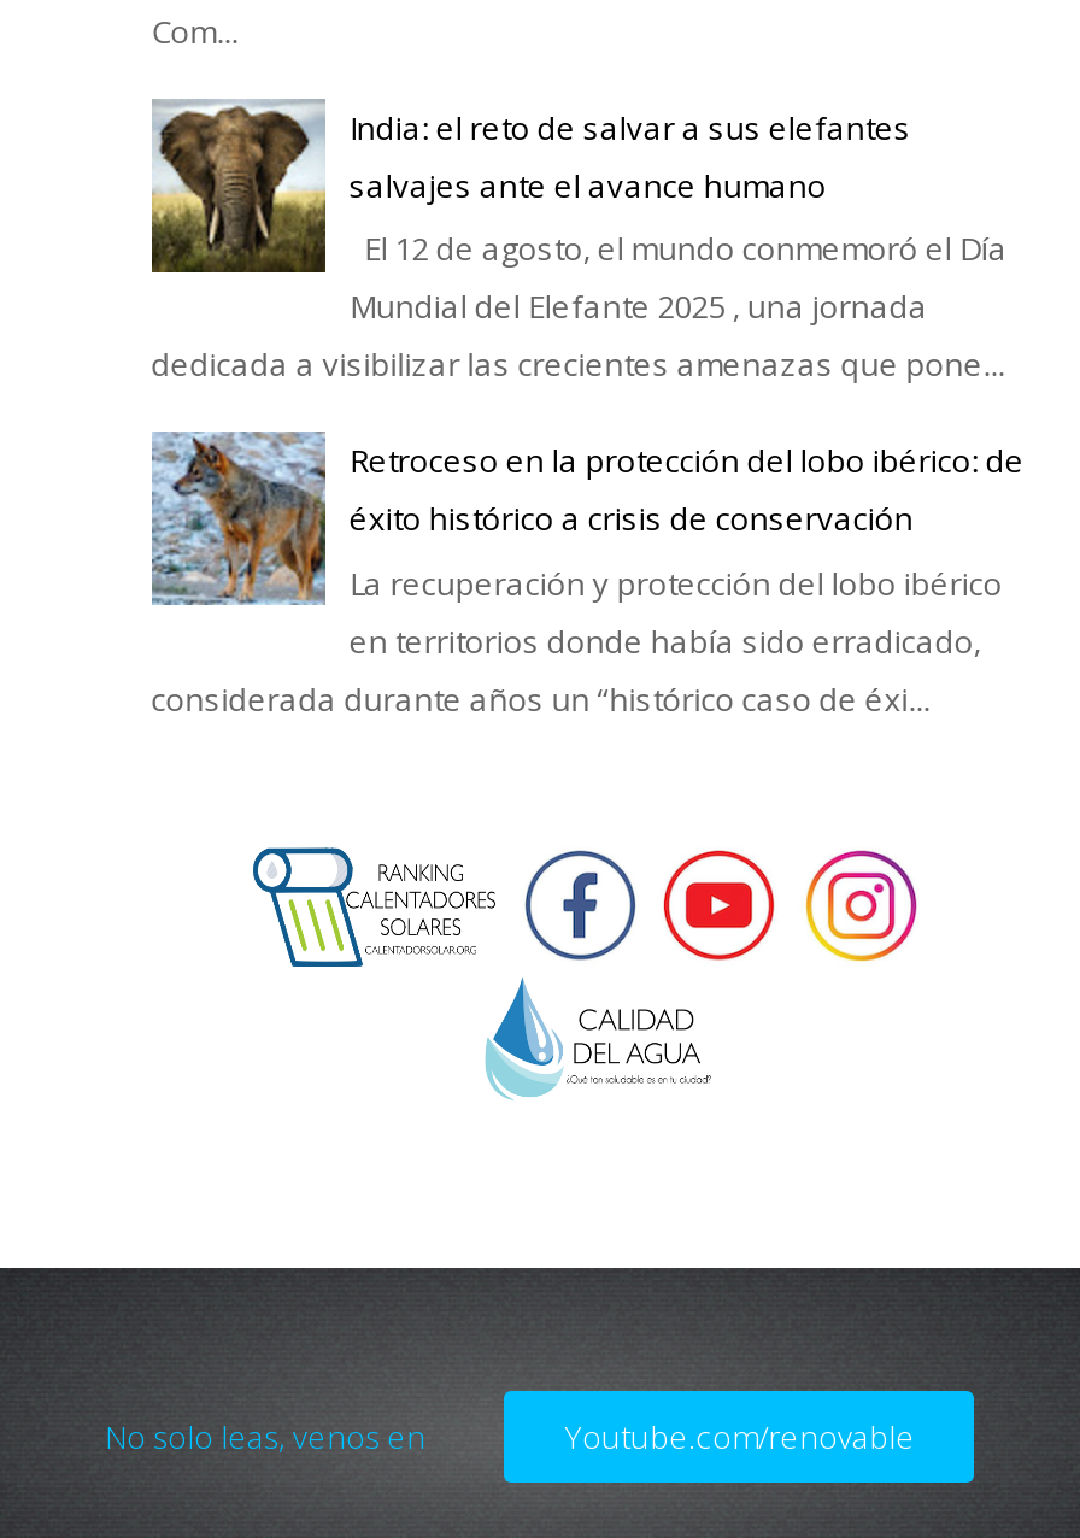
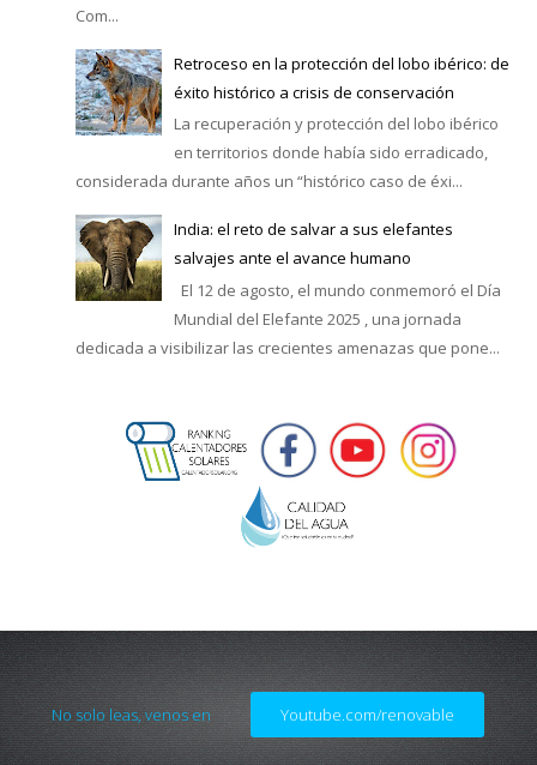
moved [149,104,1007,386] -> [74,217,501,358]: [image] | India: el reto de salvar a sus elefantes | salvajes ante el avance humano | El 12 de agosto, el mundo conmemoró el Día | Mundial del Elefante 2025 , una jornada | dedicada a visibilizar las crecientes amenazas que pone...
moved [147,427,1024,720] -> [73,46,509,192]: [image] | Retroceso en la protección del lobo ibérico: de | éxito histórico a crisis de conservación | La recuperación y protección del lobo ibérico | en territorios donde había sido erradicado, | considerada durante años un “histórico caso de éxi...

